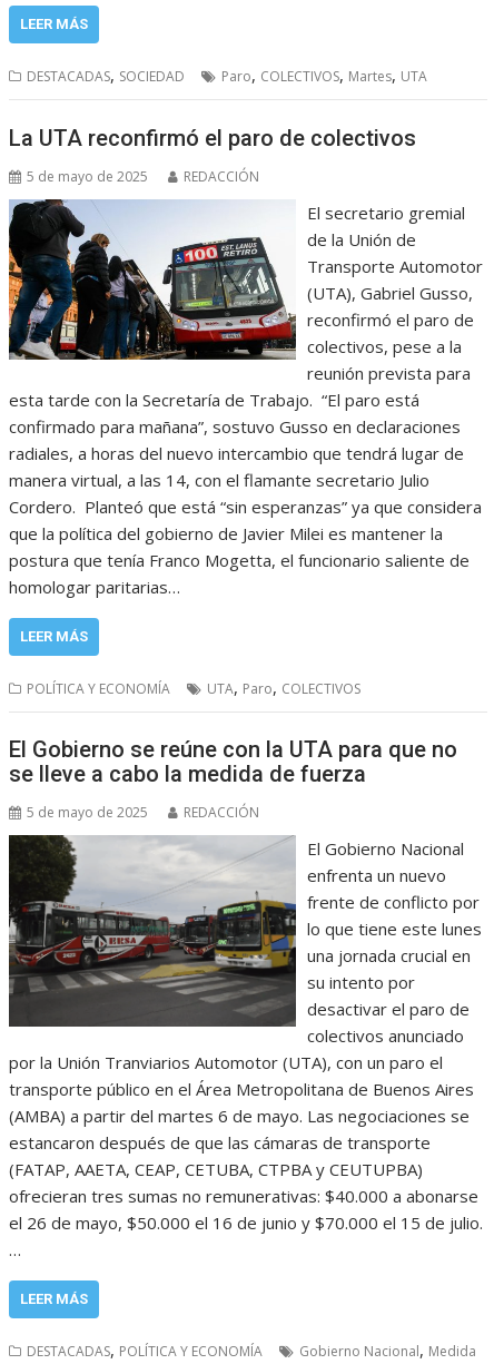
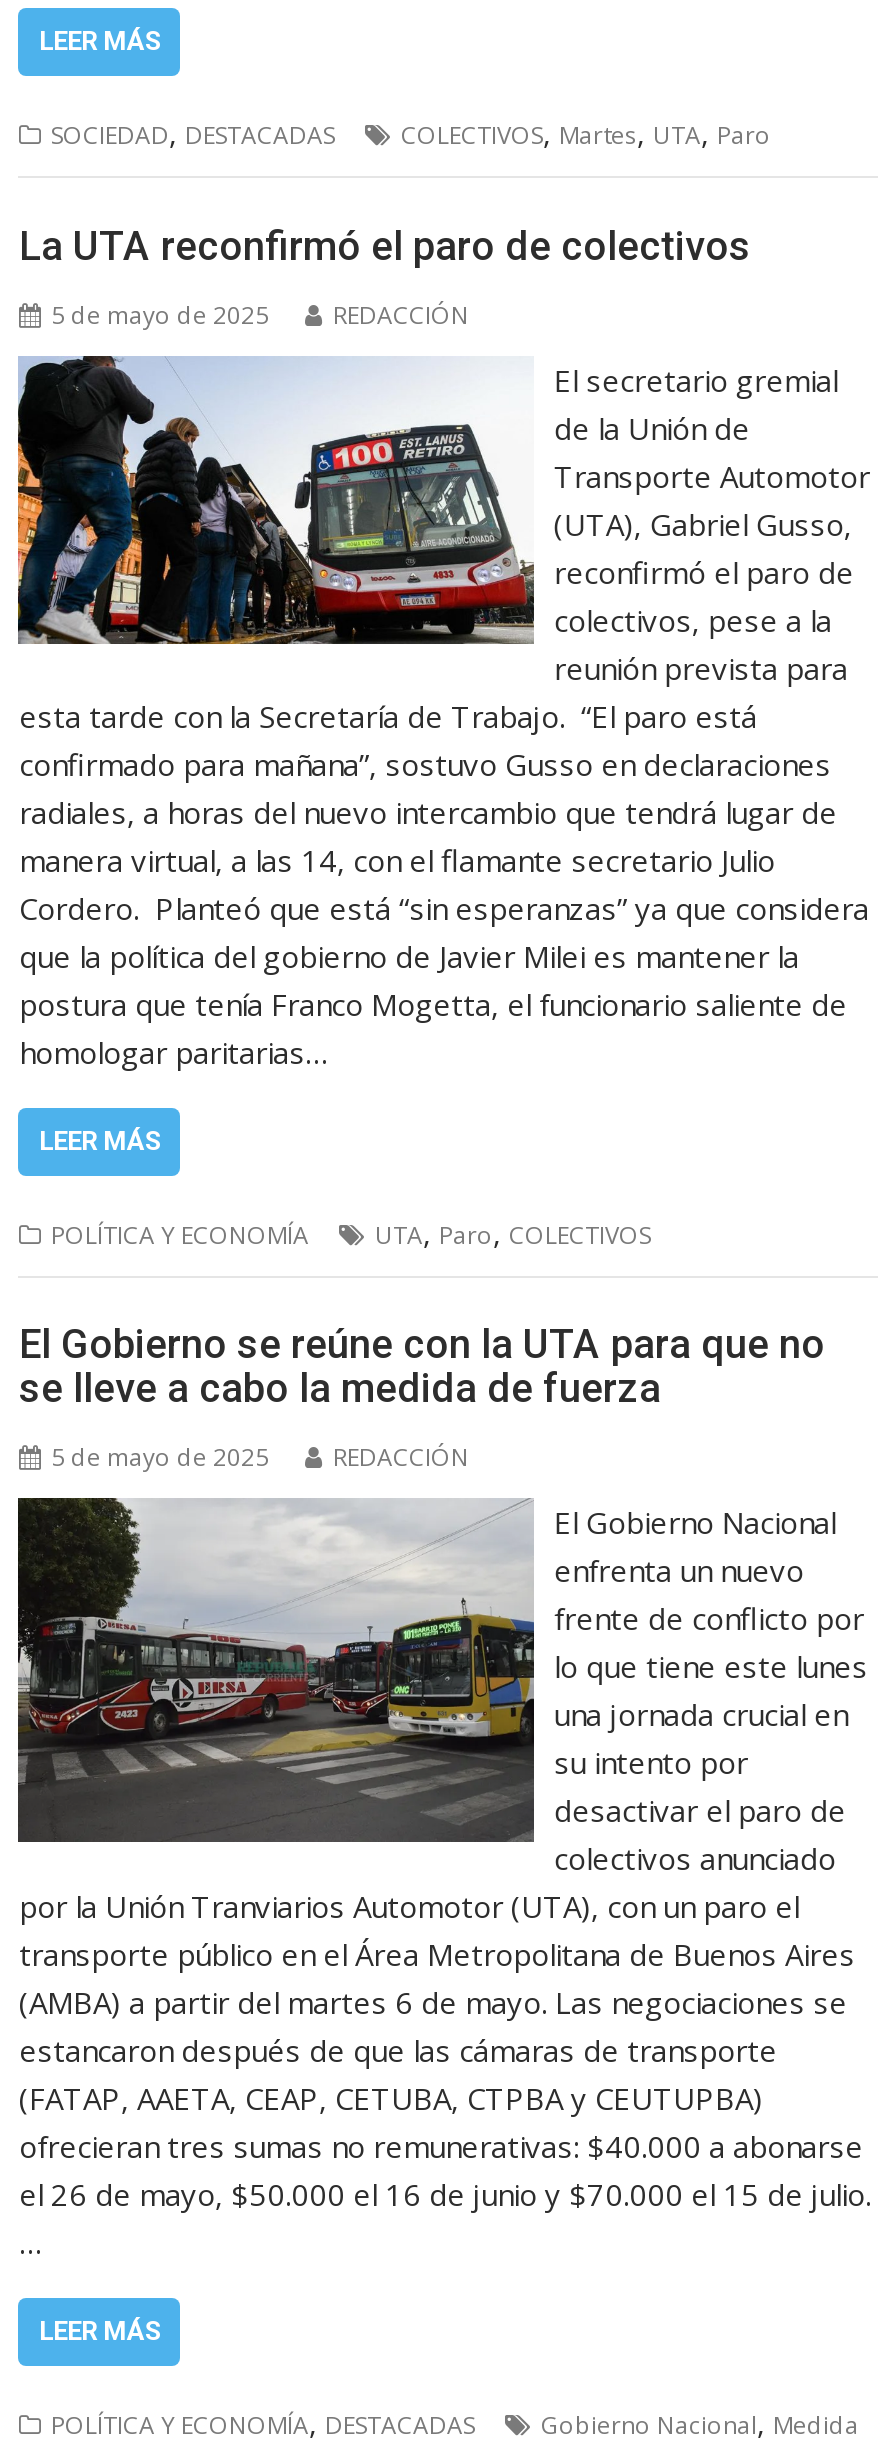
[27,63,428,86] DESTACADAS, SOCIEDAD | Paro, COLECTIVOS, Martes, UTA -> [51,112,771,152] SOCIEDAD, DESTACADAS | COLECTIVOS, Martes, UTA, Paro
[27,1338,263,1361] DESTACADAS, POLÍTICA Y ECONOMÍA -> [51,2402,475,2442] POLÍTICA Y ECONOMÍA, DESTACADAS

